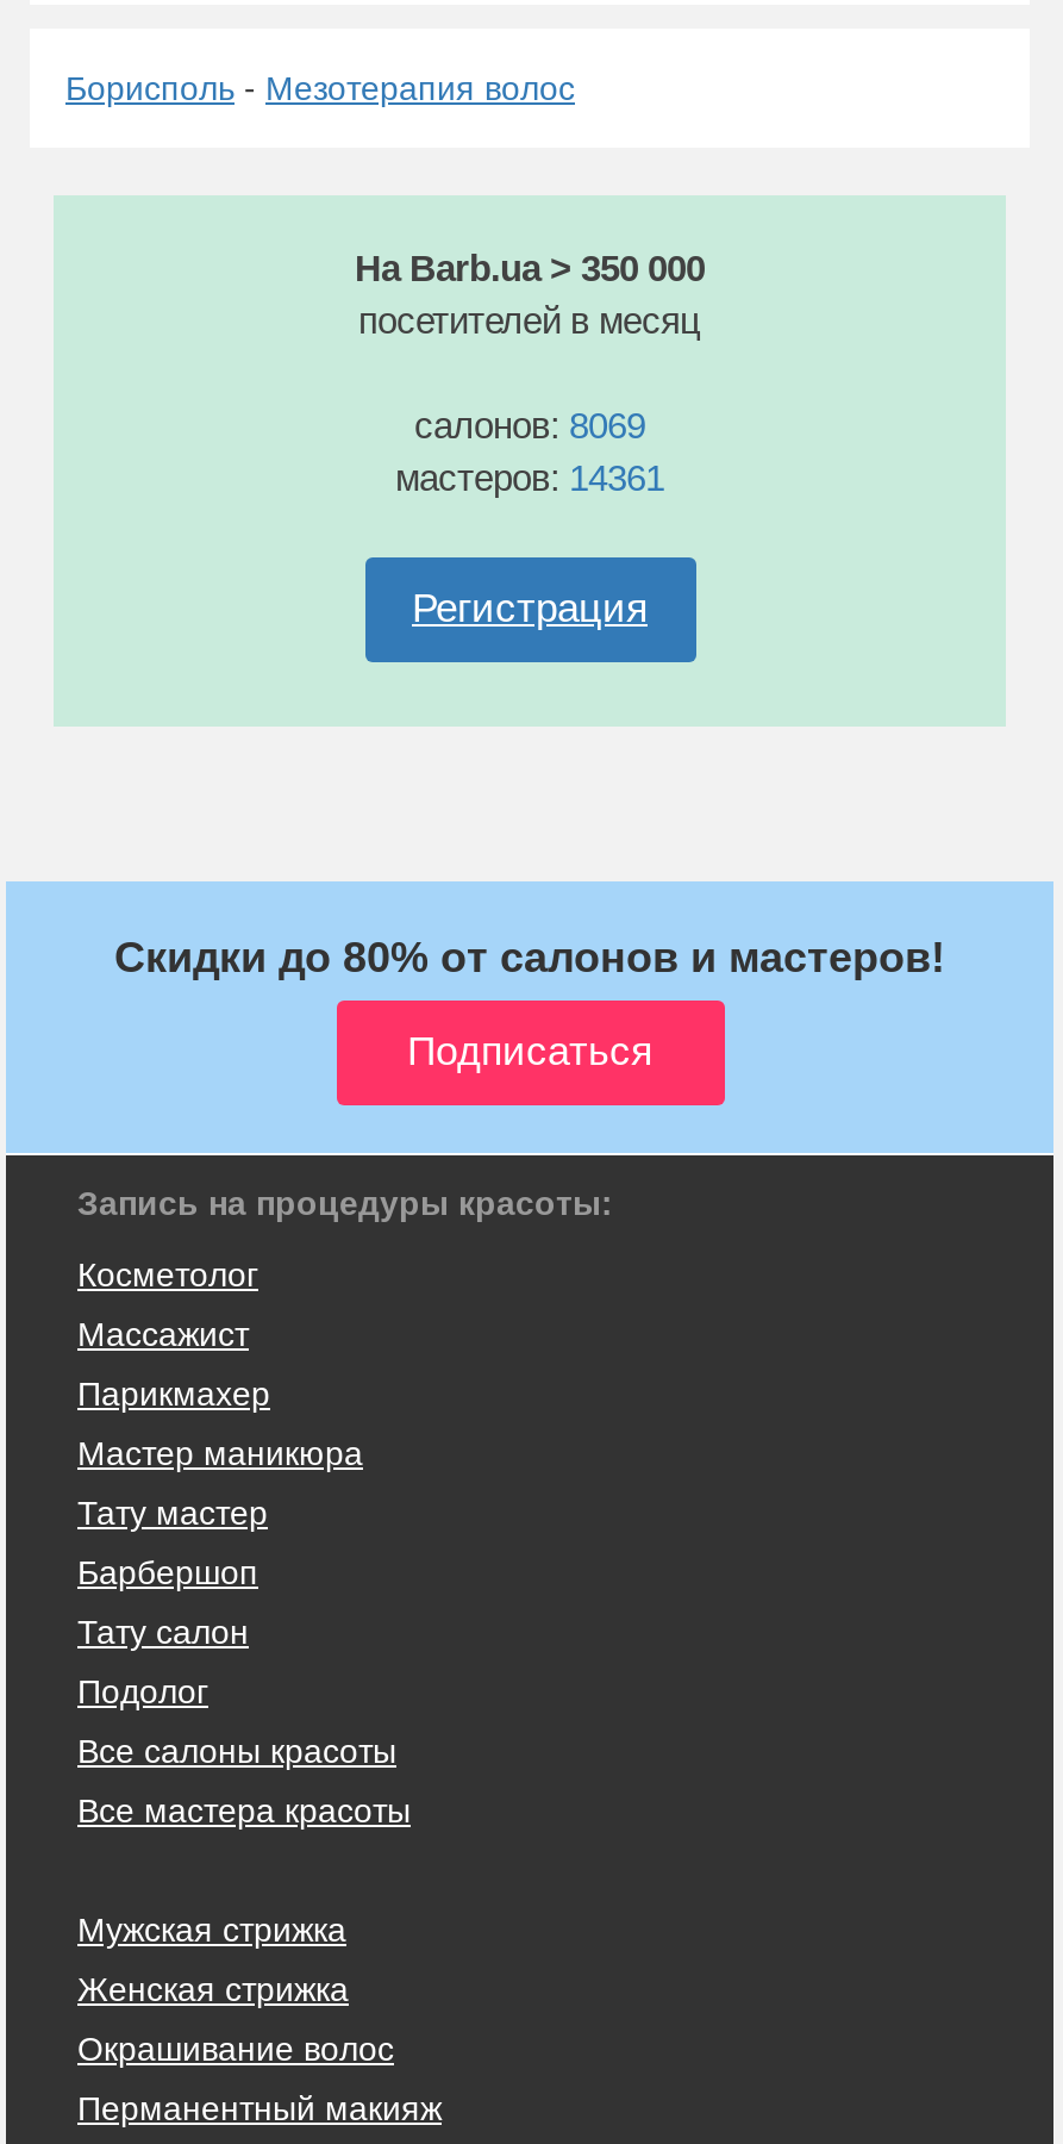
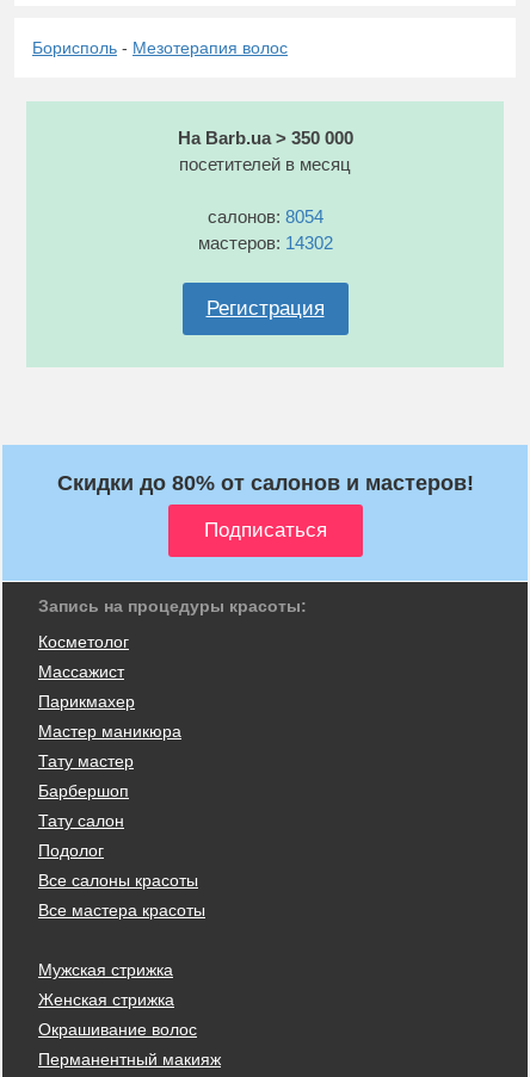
[414,405,645,445] салонов: 8069 -> [207,206,323,227] салонов: 8054
[395,457,664,498] мастеров: 14361 -> [198,233,332,253] мастеров: 14302

